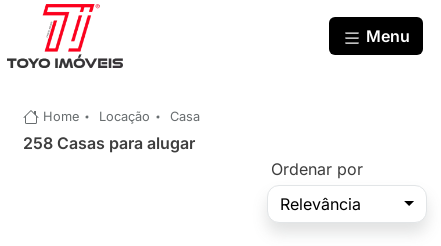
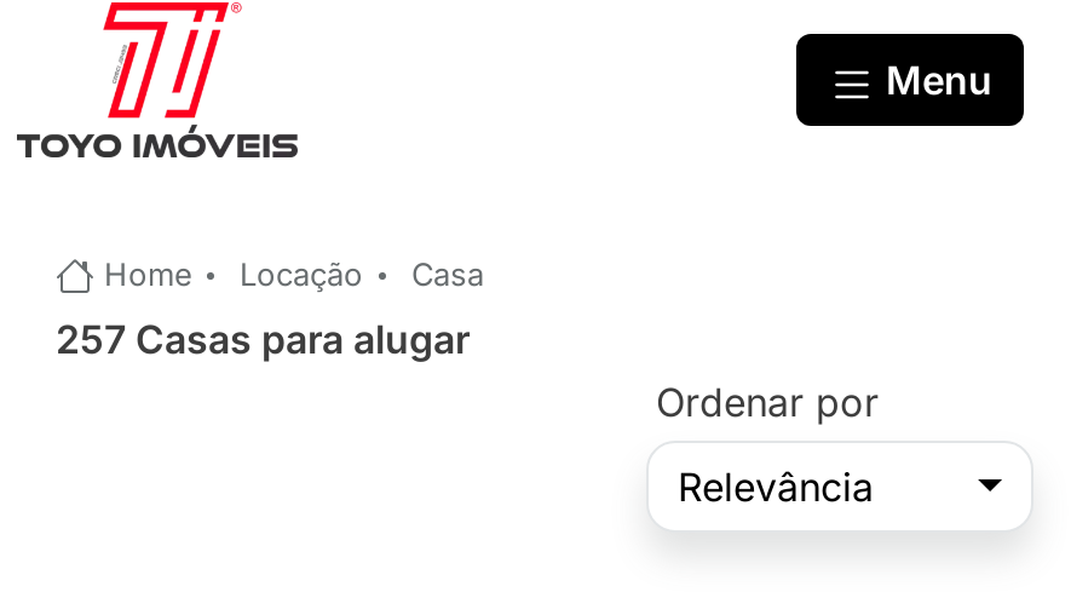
[23,133,195,153] 258 Casas para alugar -> [56,315,470,363] 257 Casas para alugar

